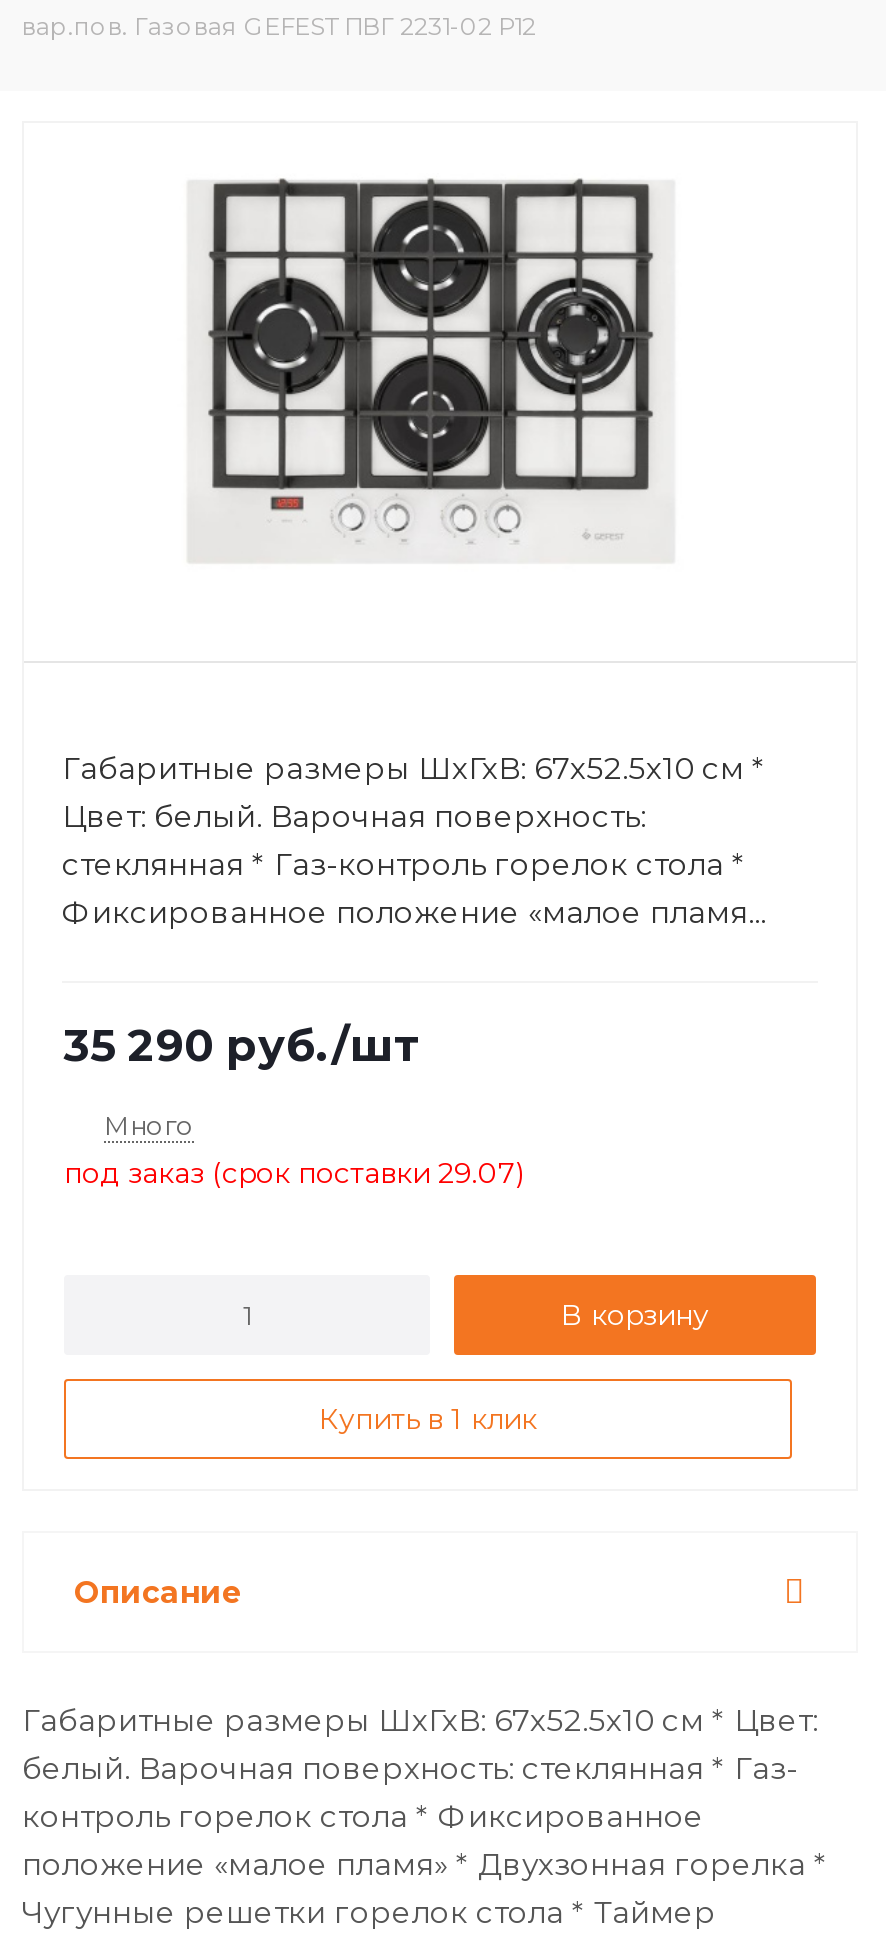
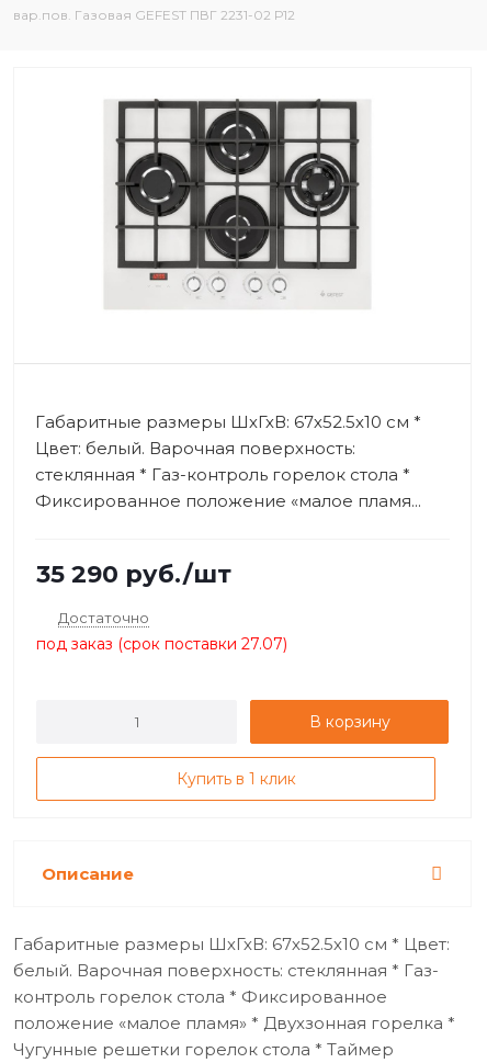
[64,1108,524,1191] Много | под заказ (срок поставки 29.07) -> [36,608,287,654] Достаточно | под заказ (срок поставки 27.07)

